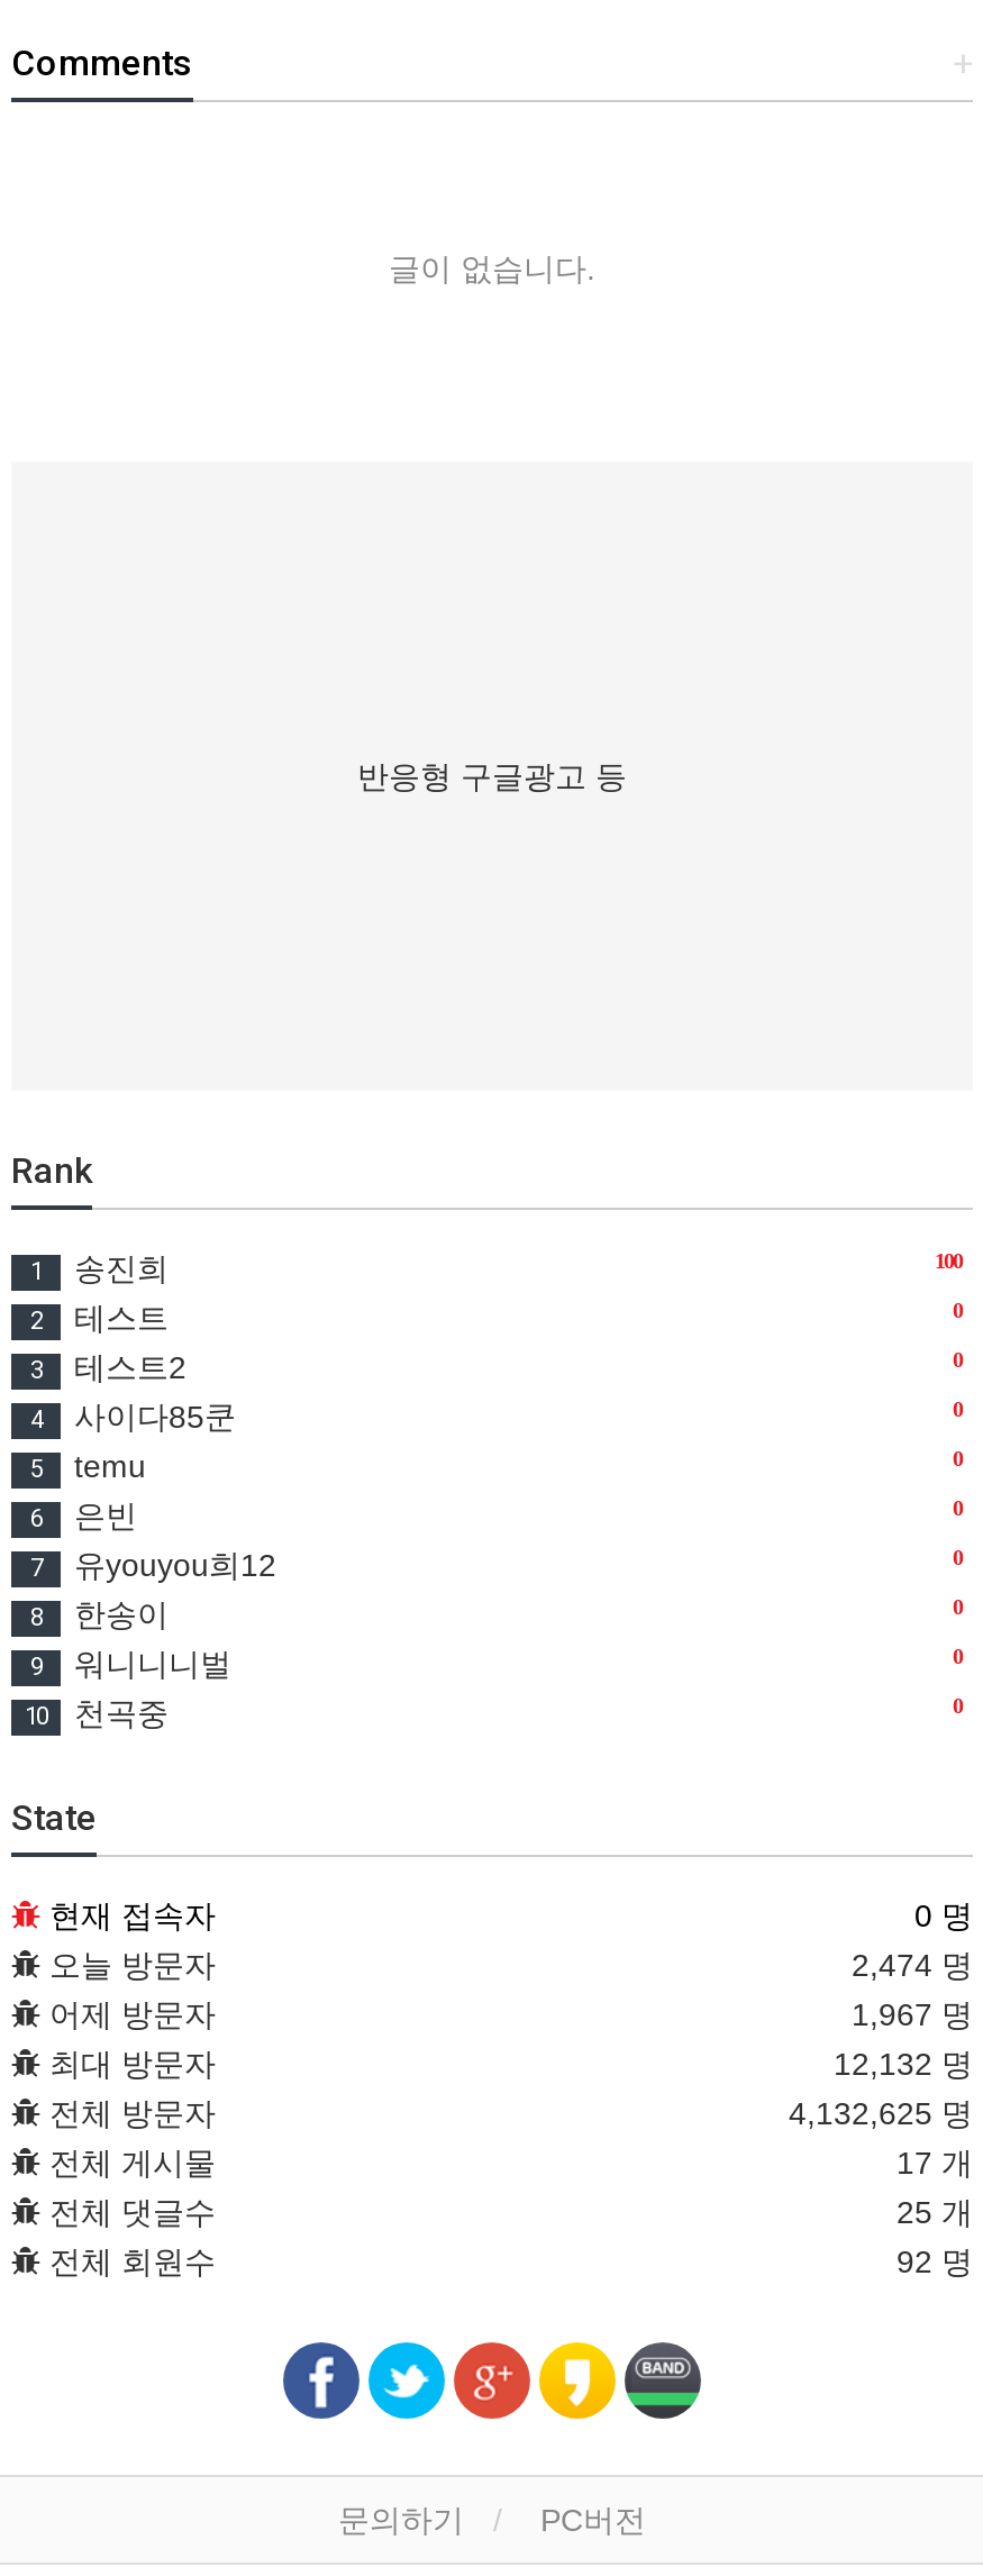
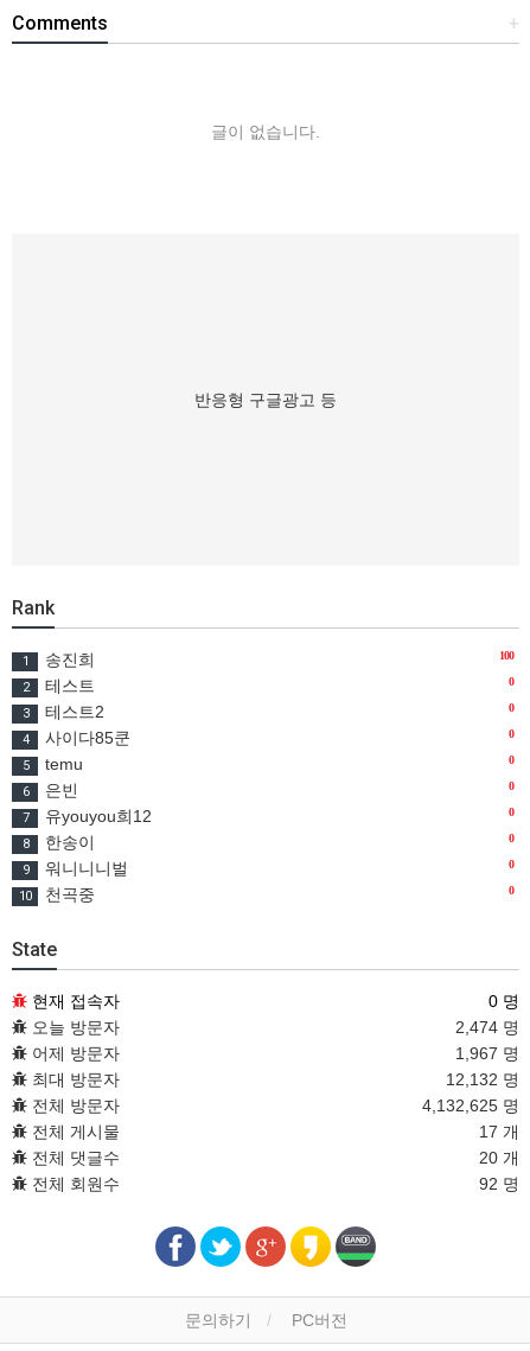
[896,2193,973,2229] 25 개 -> [479,1148,519,1167] 20 개

